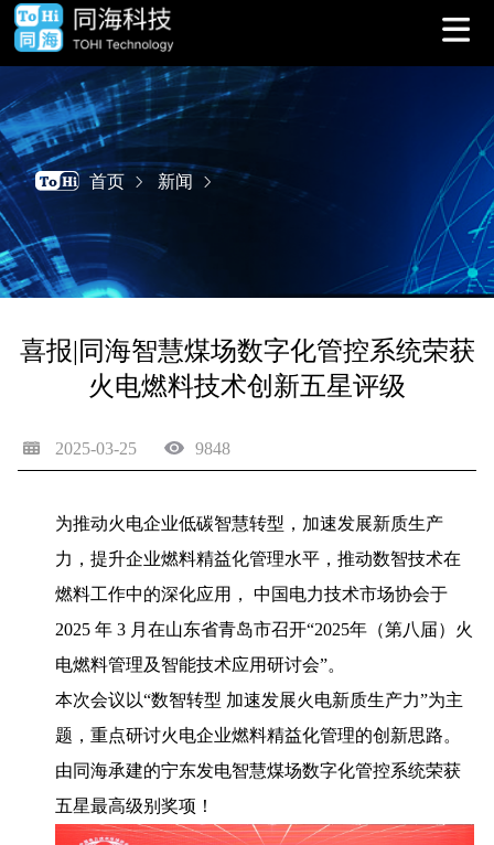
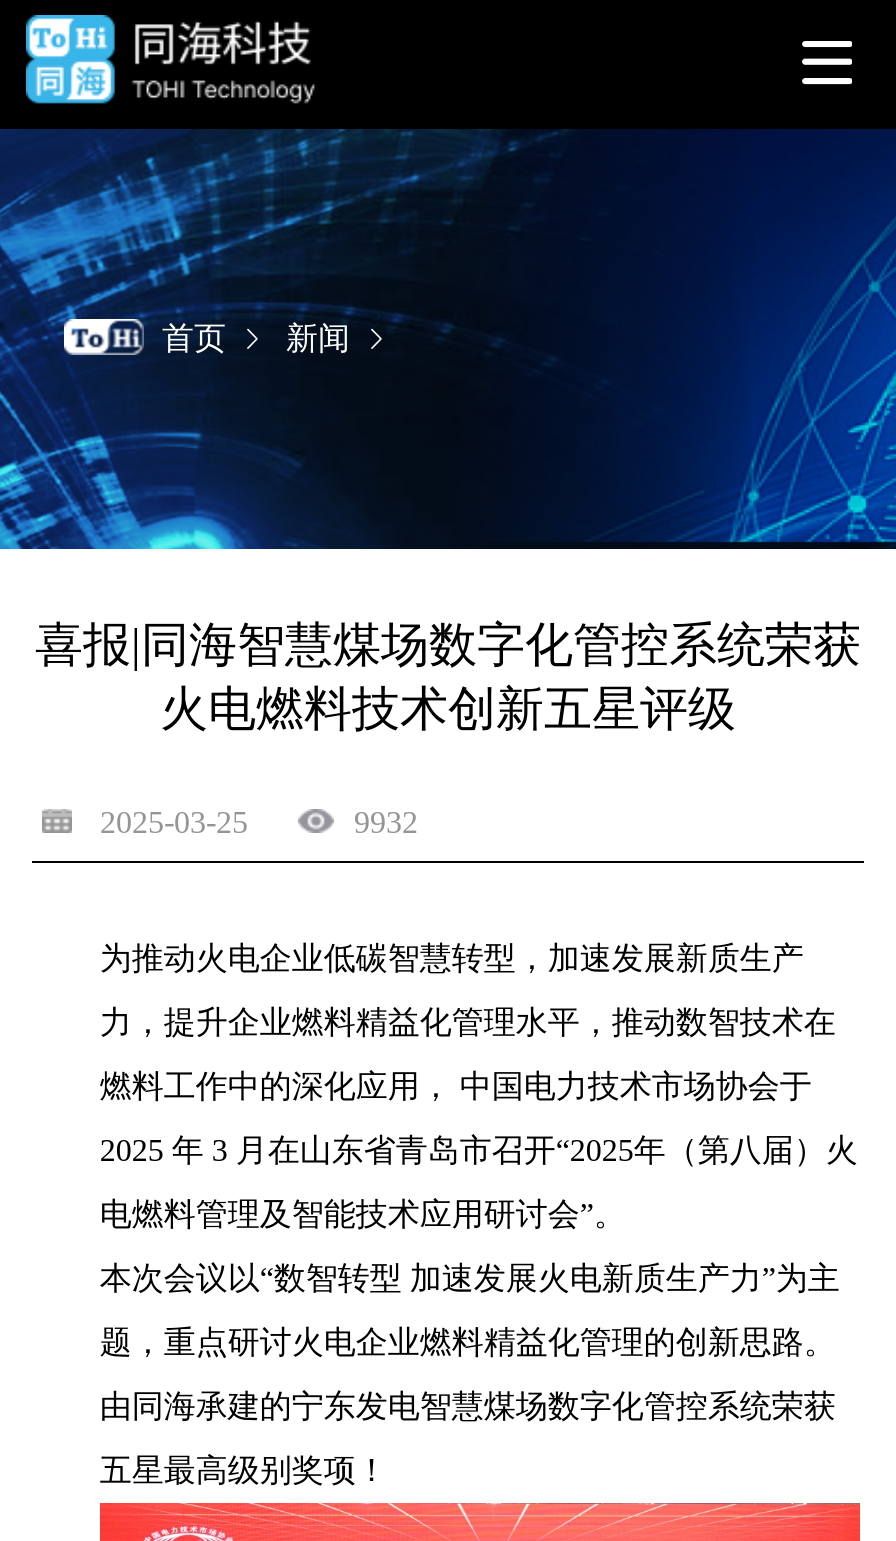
[195,439,230,457] 9848 -> [354,804,418,838] 9932

